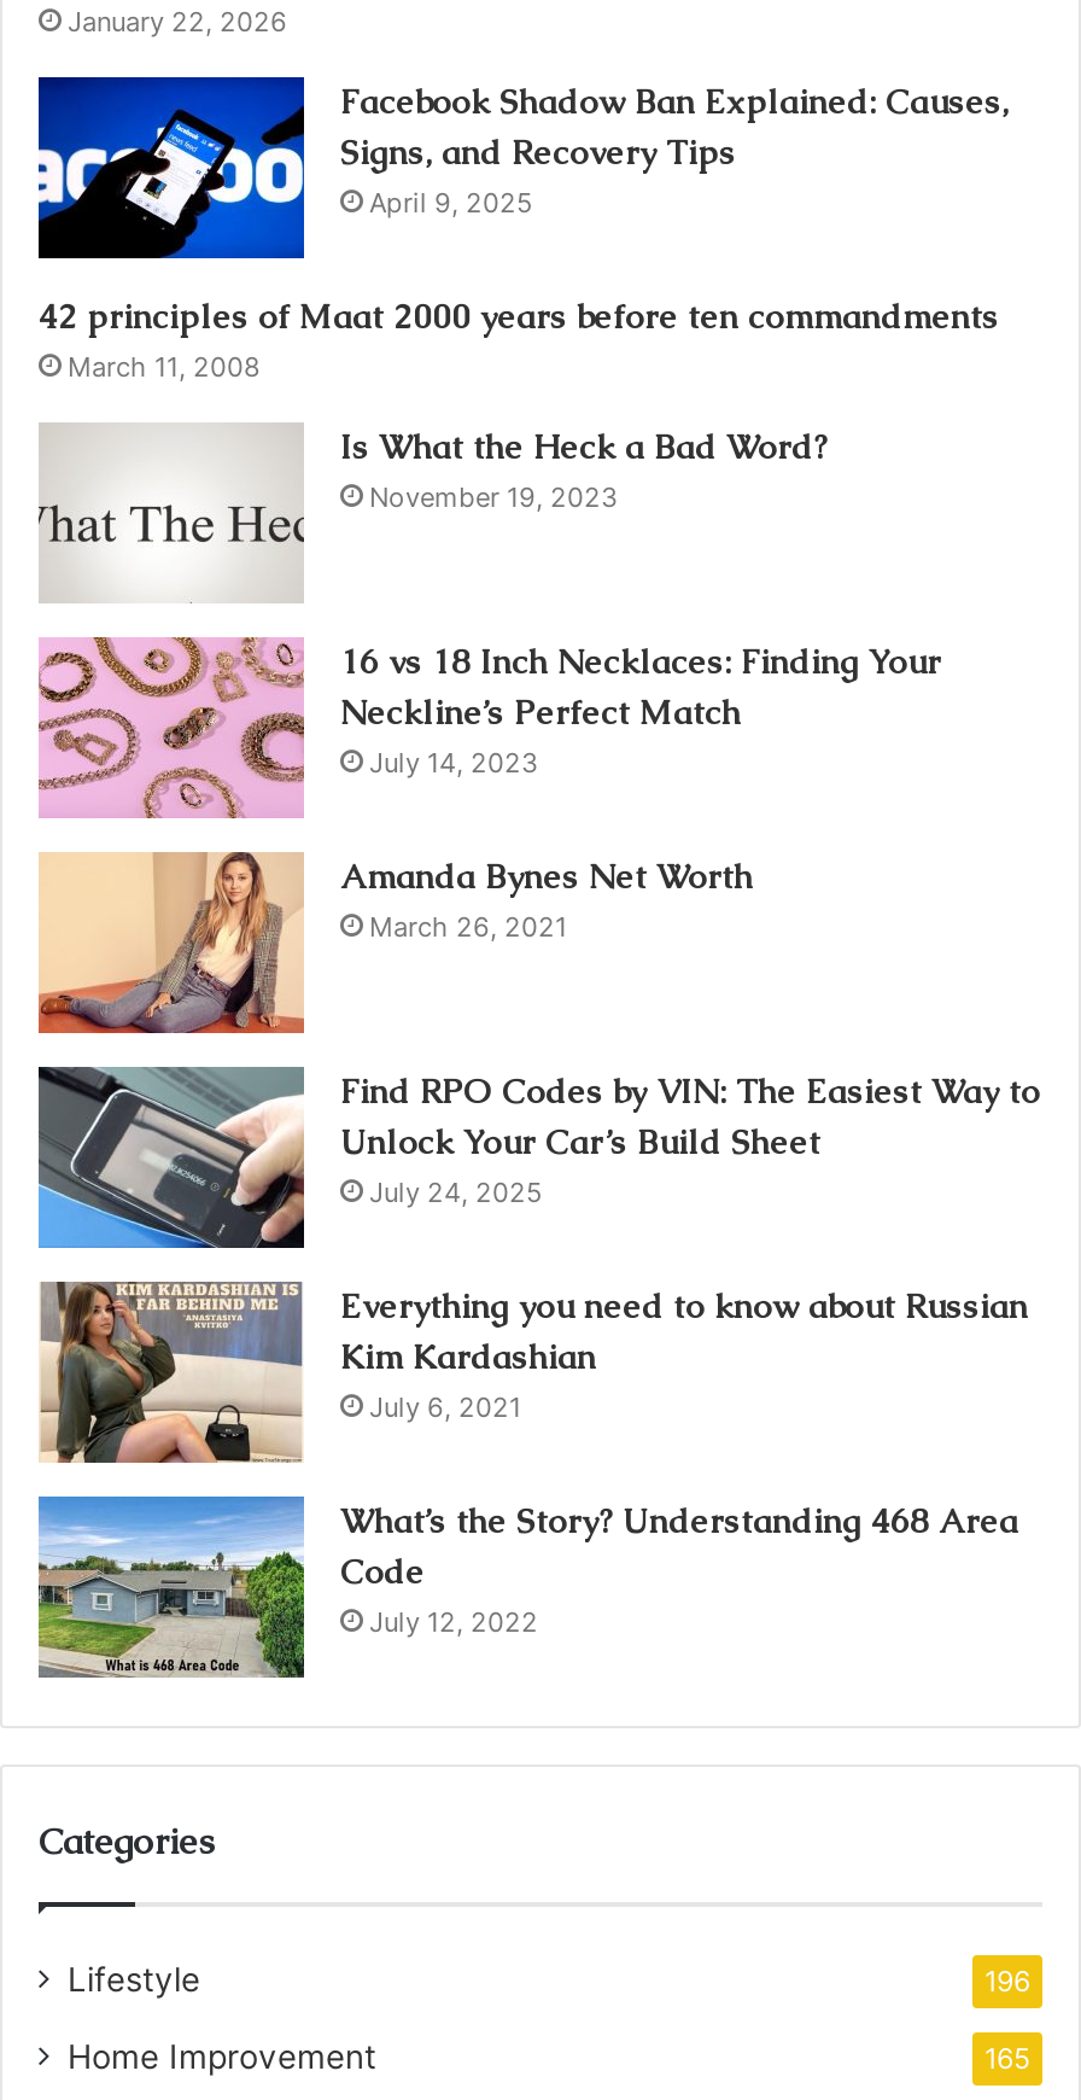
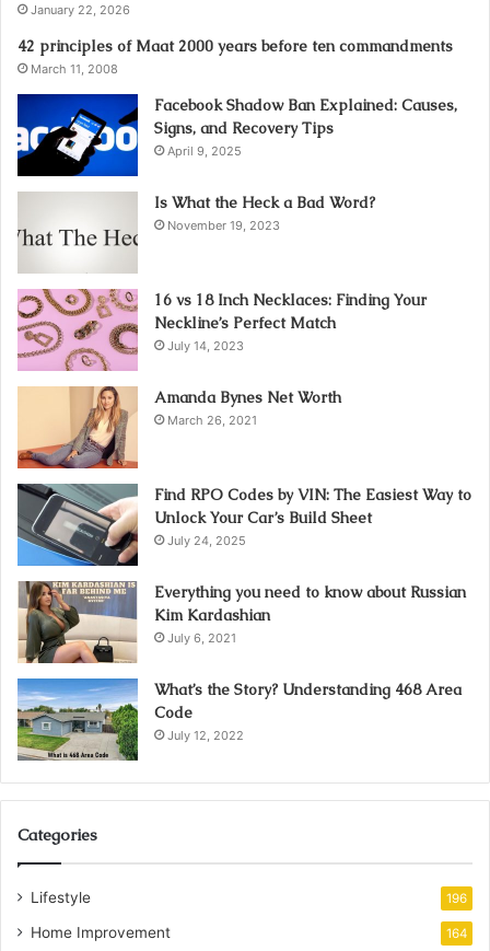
moved [34,77,1009,256] -> [15,94,457,175]: [image] | Facebook Shadow Ban Explained: Causes, | Signs, and Recovery Tips | April 9, 2025
moved [39,295,999,385] -> [17,36,453,77]: 42 principles of Maat 2000 years before ten commandments | March 11, 2008
[984,2043,1030,2077] 165 -> [446,926,467,941] 164

